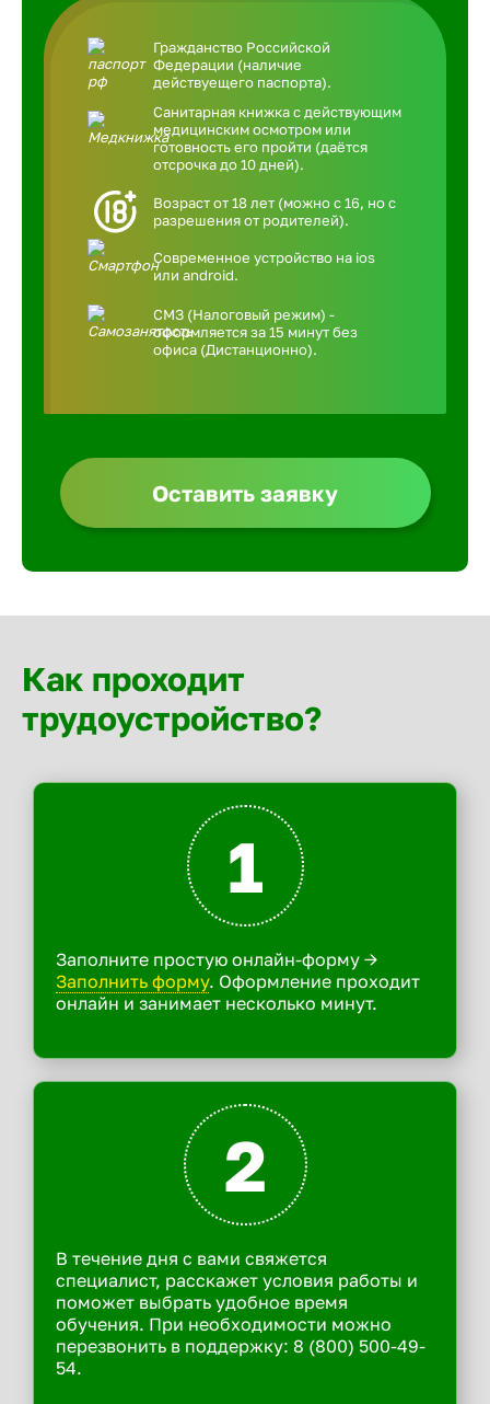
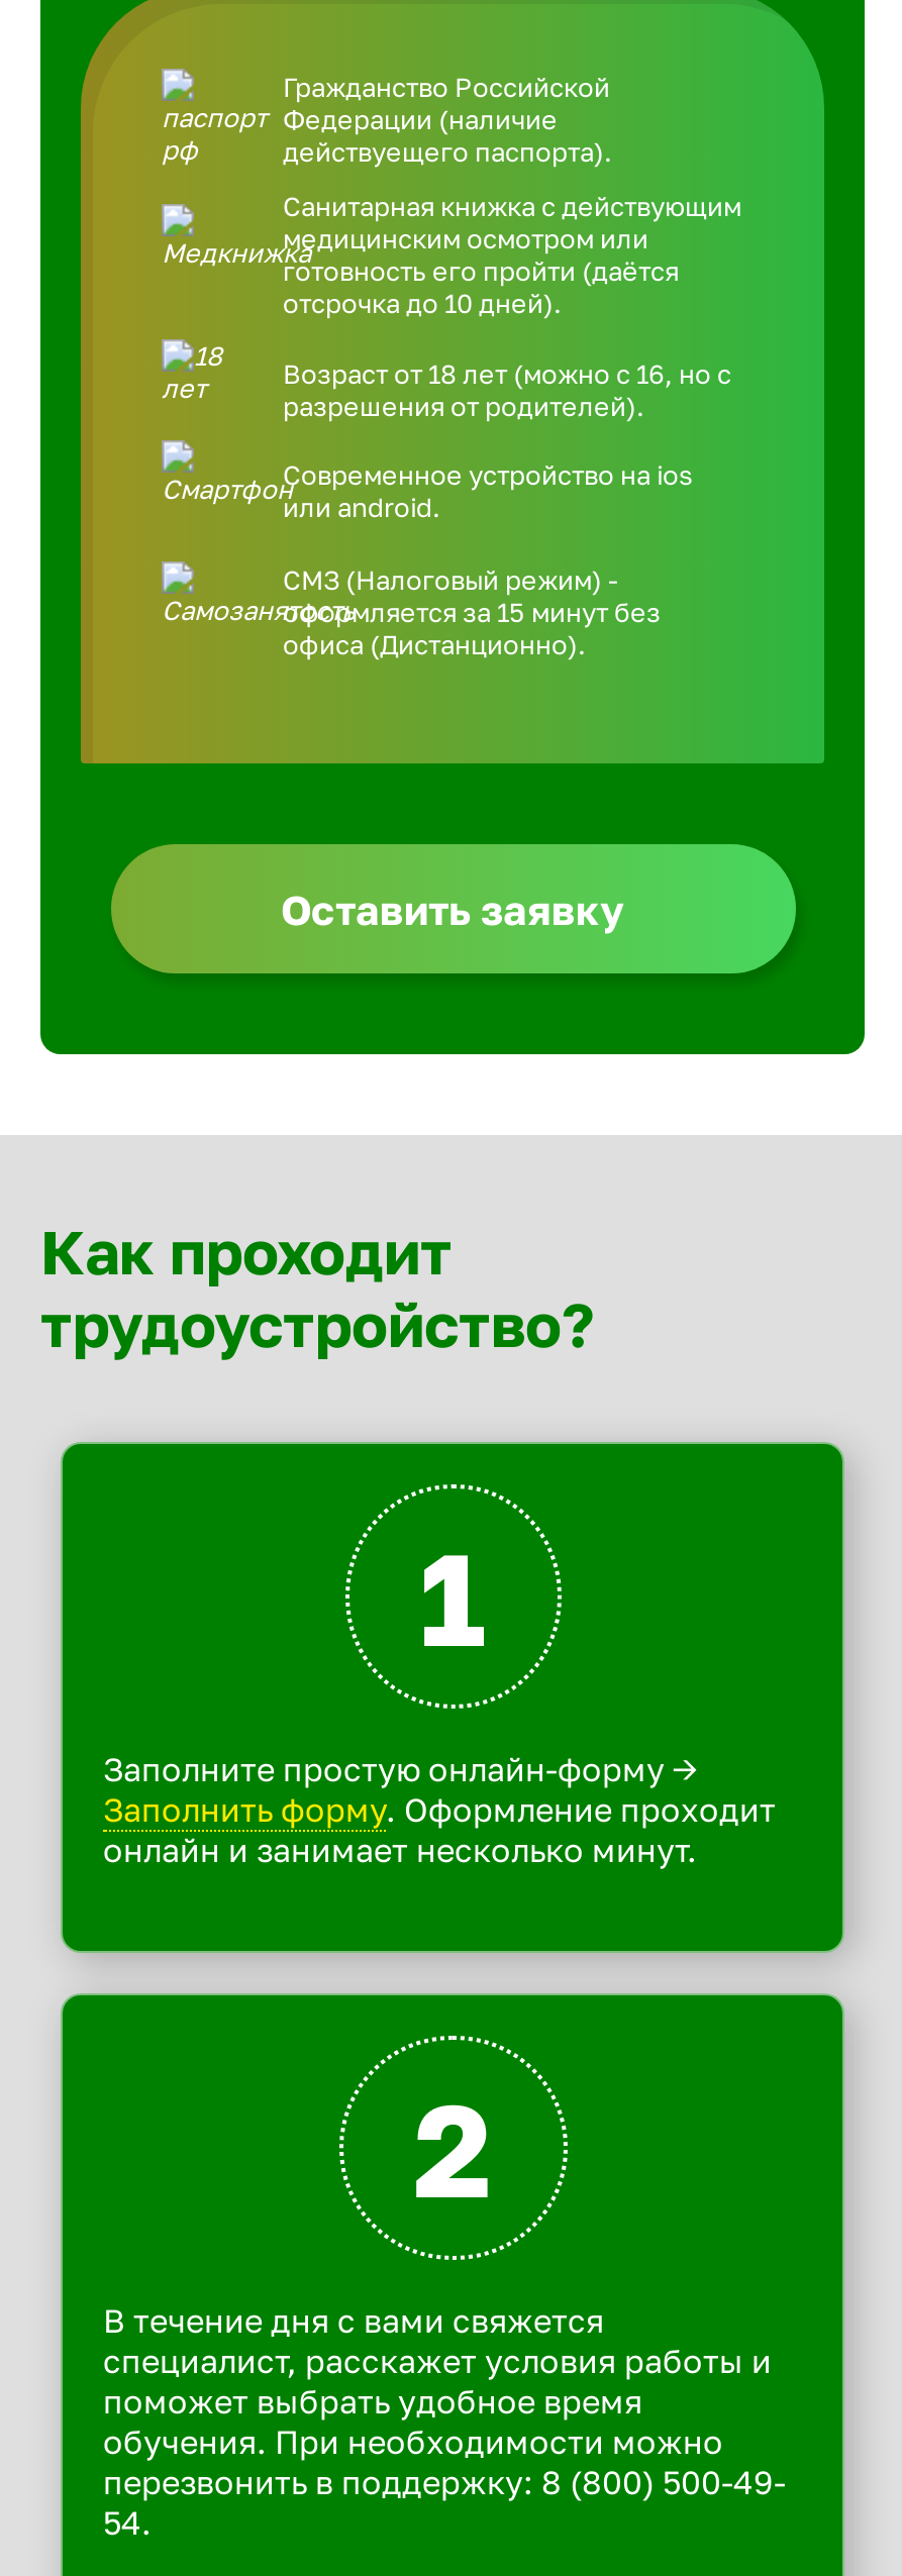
[87,184,138,234] [image] -> [160,337,253,430] [image]

